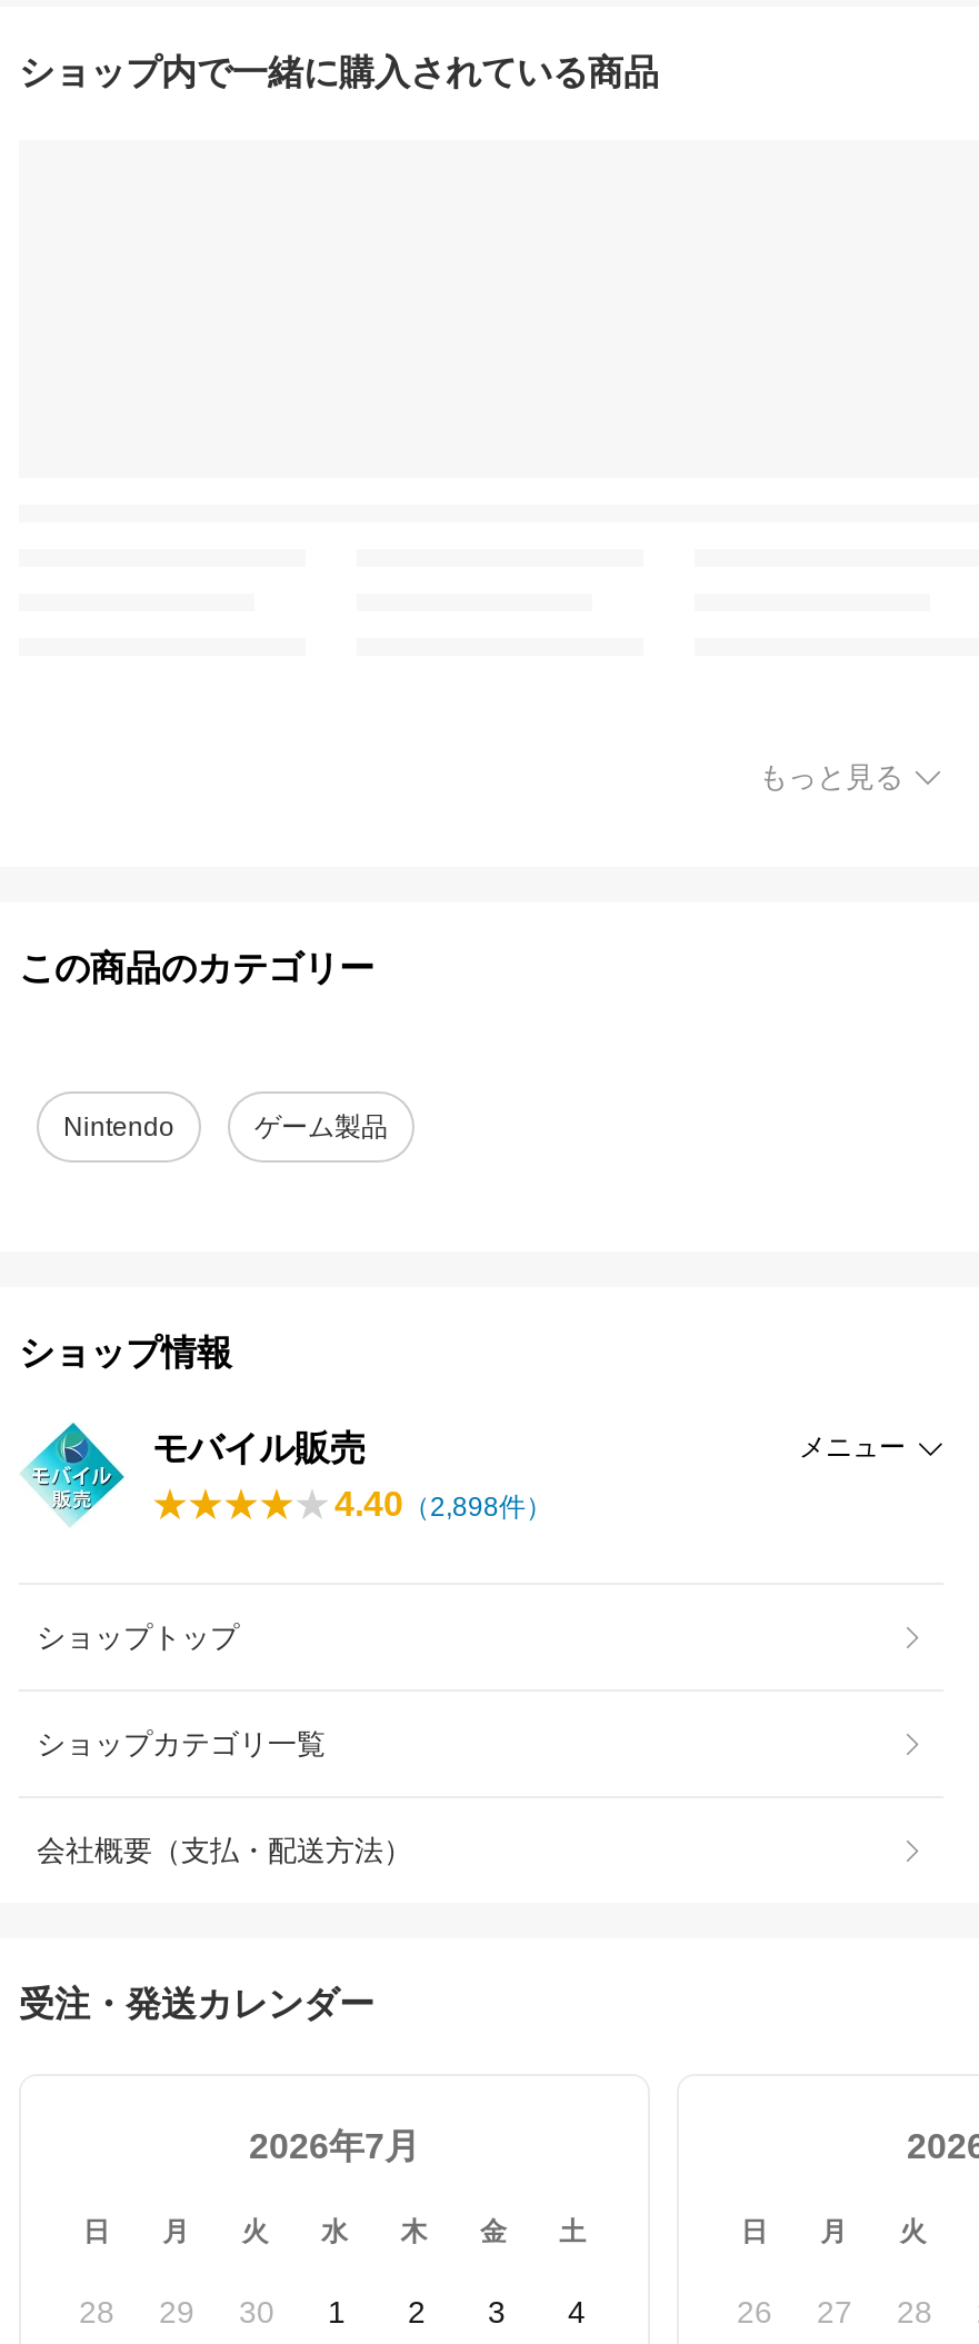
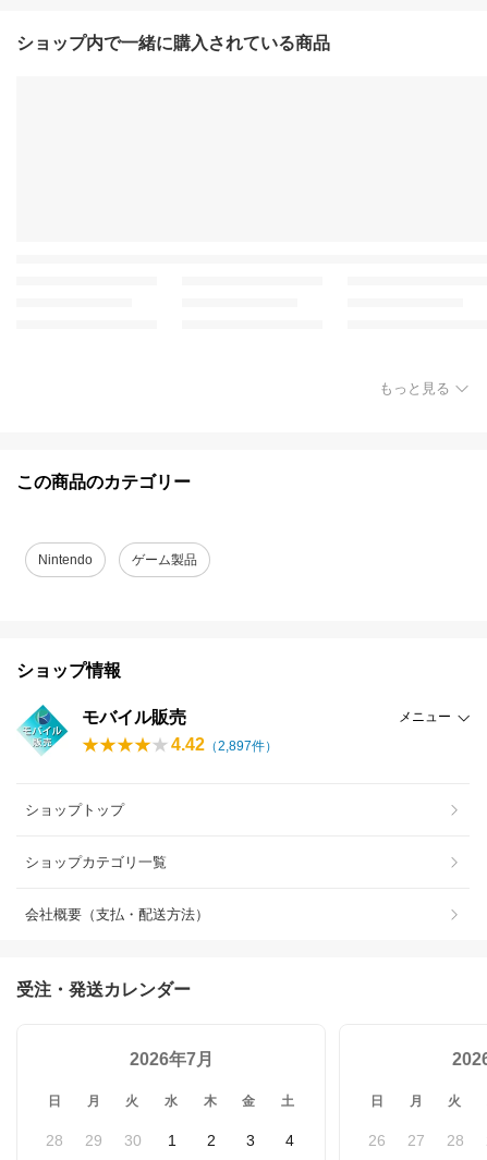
[334,1486,552,1523] 4.40（2,898件） -> [171,736,278,754] 4.42（2,897件）

